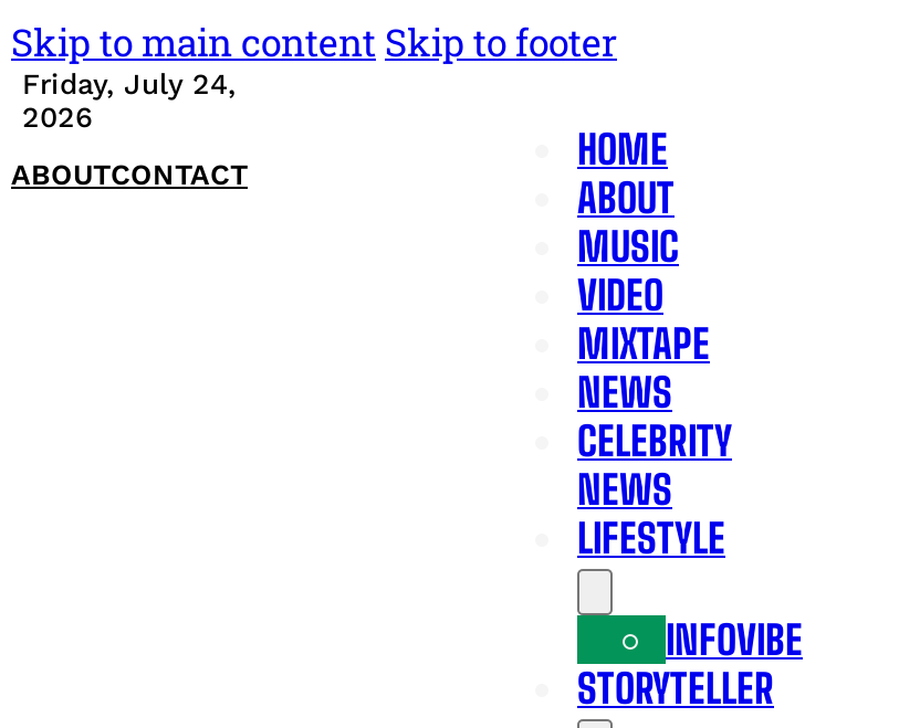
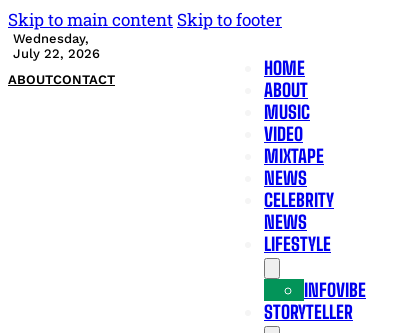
[22,67,237,134] Friday, July 24, | 2026 -> [13,31,100,61] Wednesday, | July 22, 2026

